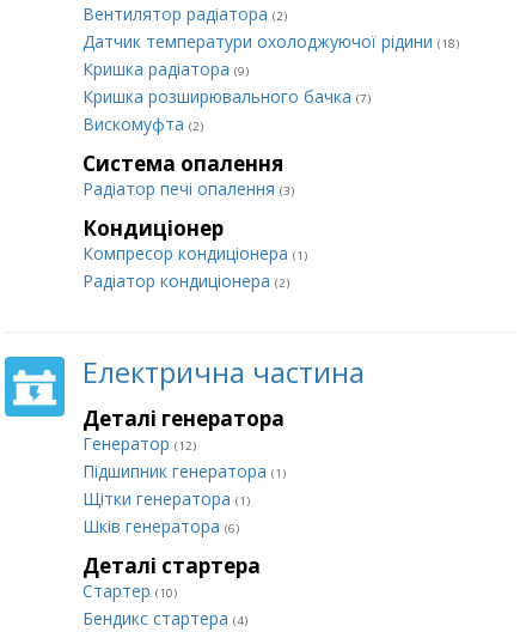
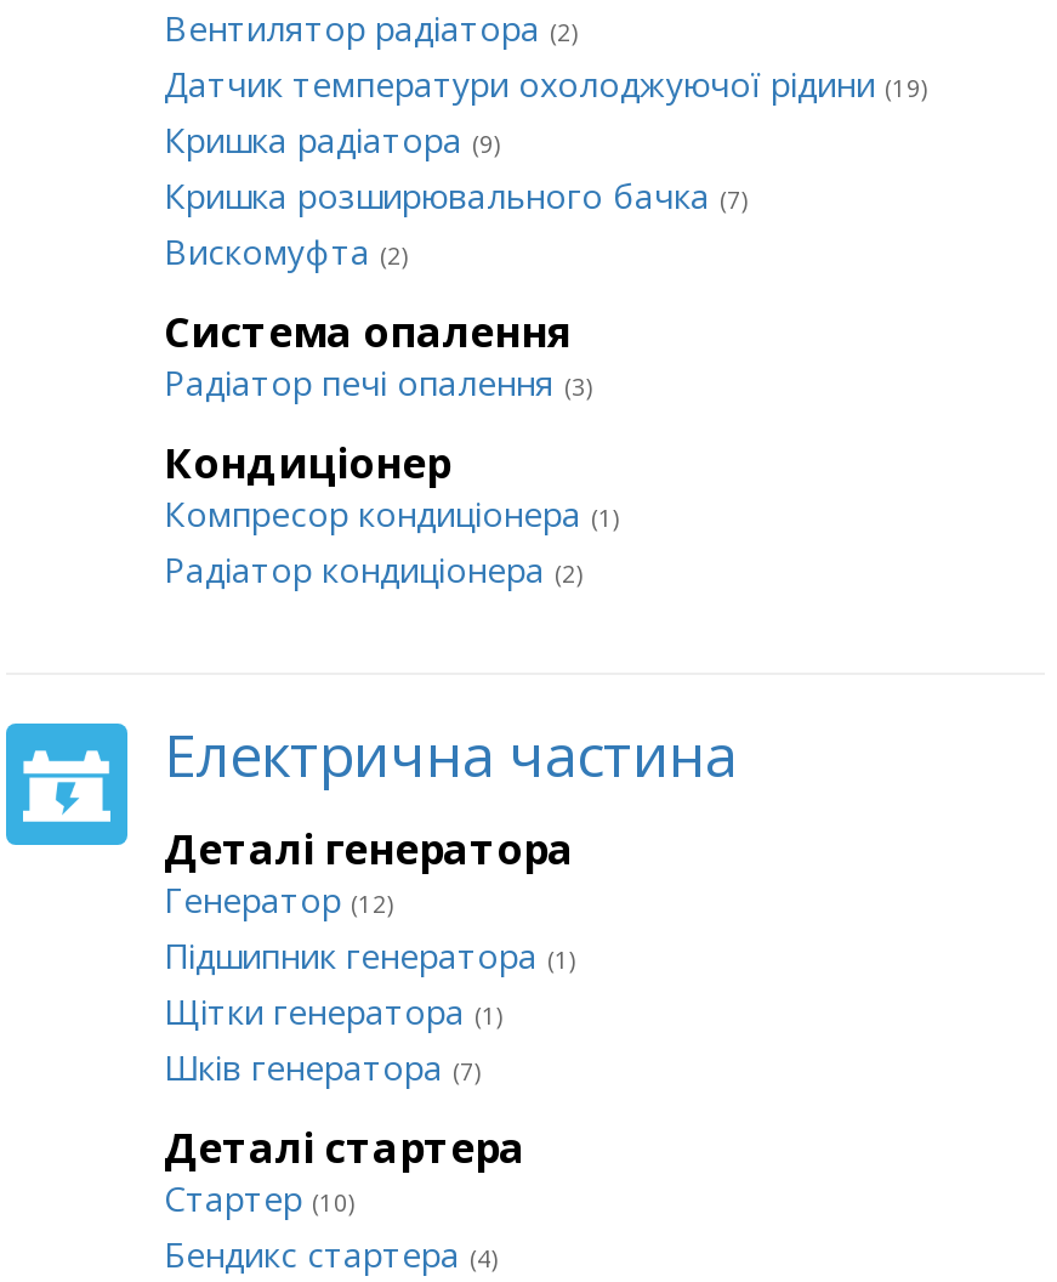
[82,30,459,53] Датчик температури охолоджуючої рідини (18) -> [164,61,928,107] Датчик температури охолоджуючої рідини (19)
[82,515,239,537] Шків генератора (6) -> [164,1044,482,1090] Шків генератора (7)

